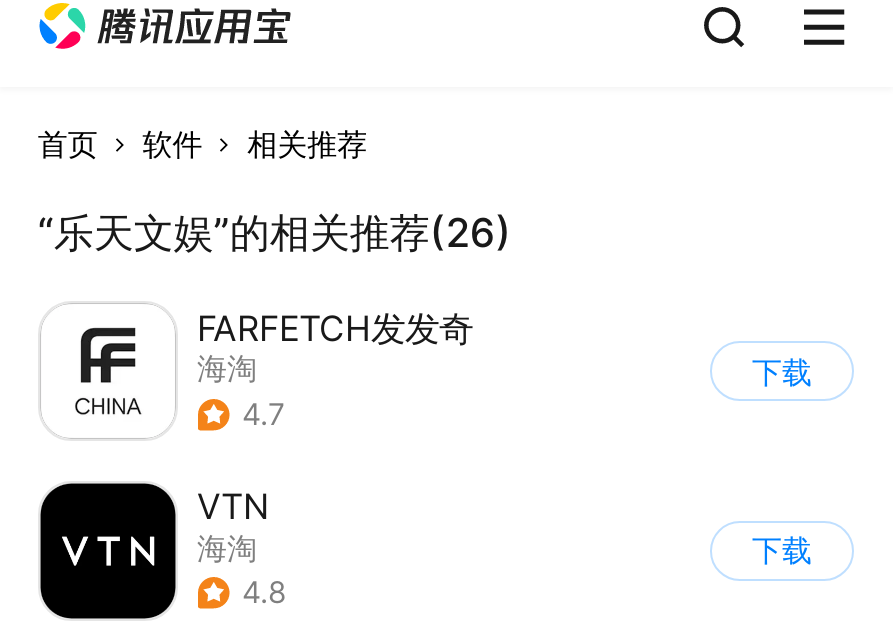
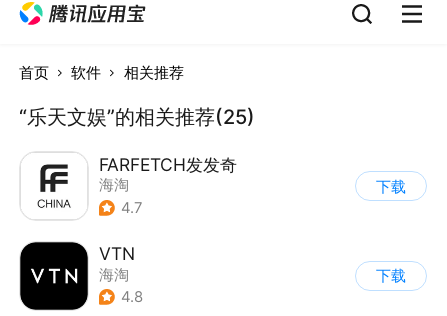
[38,208,512,256] “乐天文娱”的相关推荐(26) -> [19,104,255,128] “乐天文娱”的相关推荐(25)

